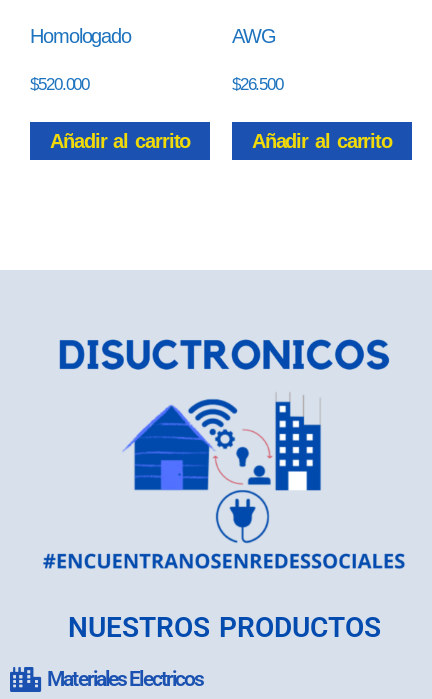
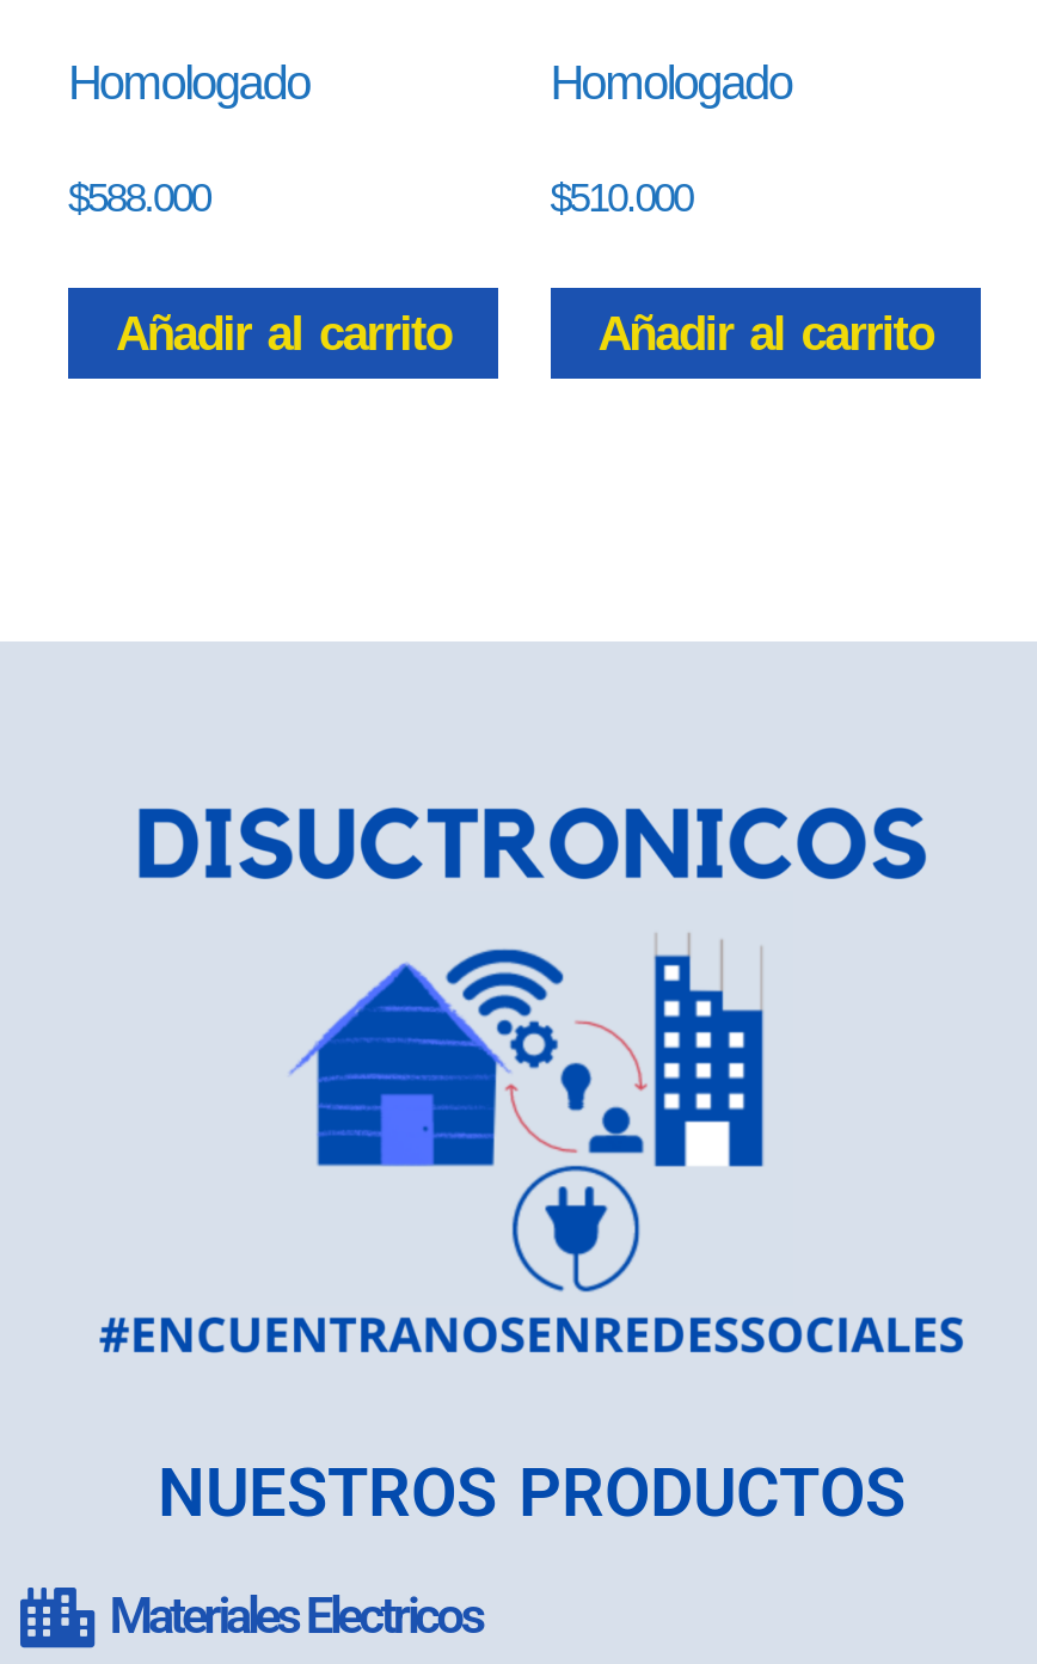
[232,25,275,47] AWG -> [550,57,792,110] Homologado
[30,74,89,94] $520.000 -> [68,174,210,222] $588.000
[232,74,283,94] $26.500 -> [550,174,692,222] $510.000

